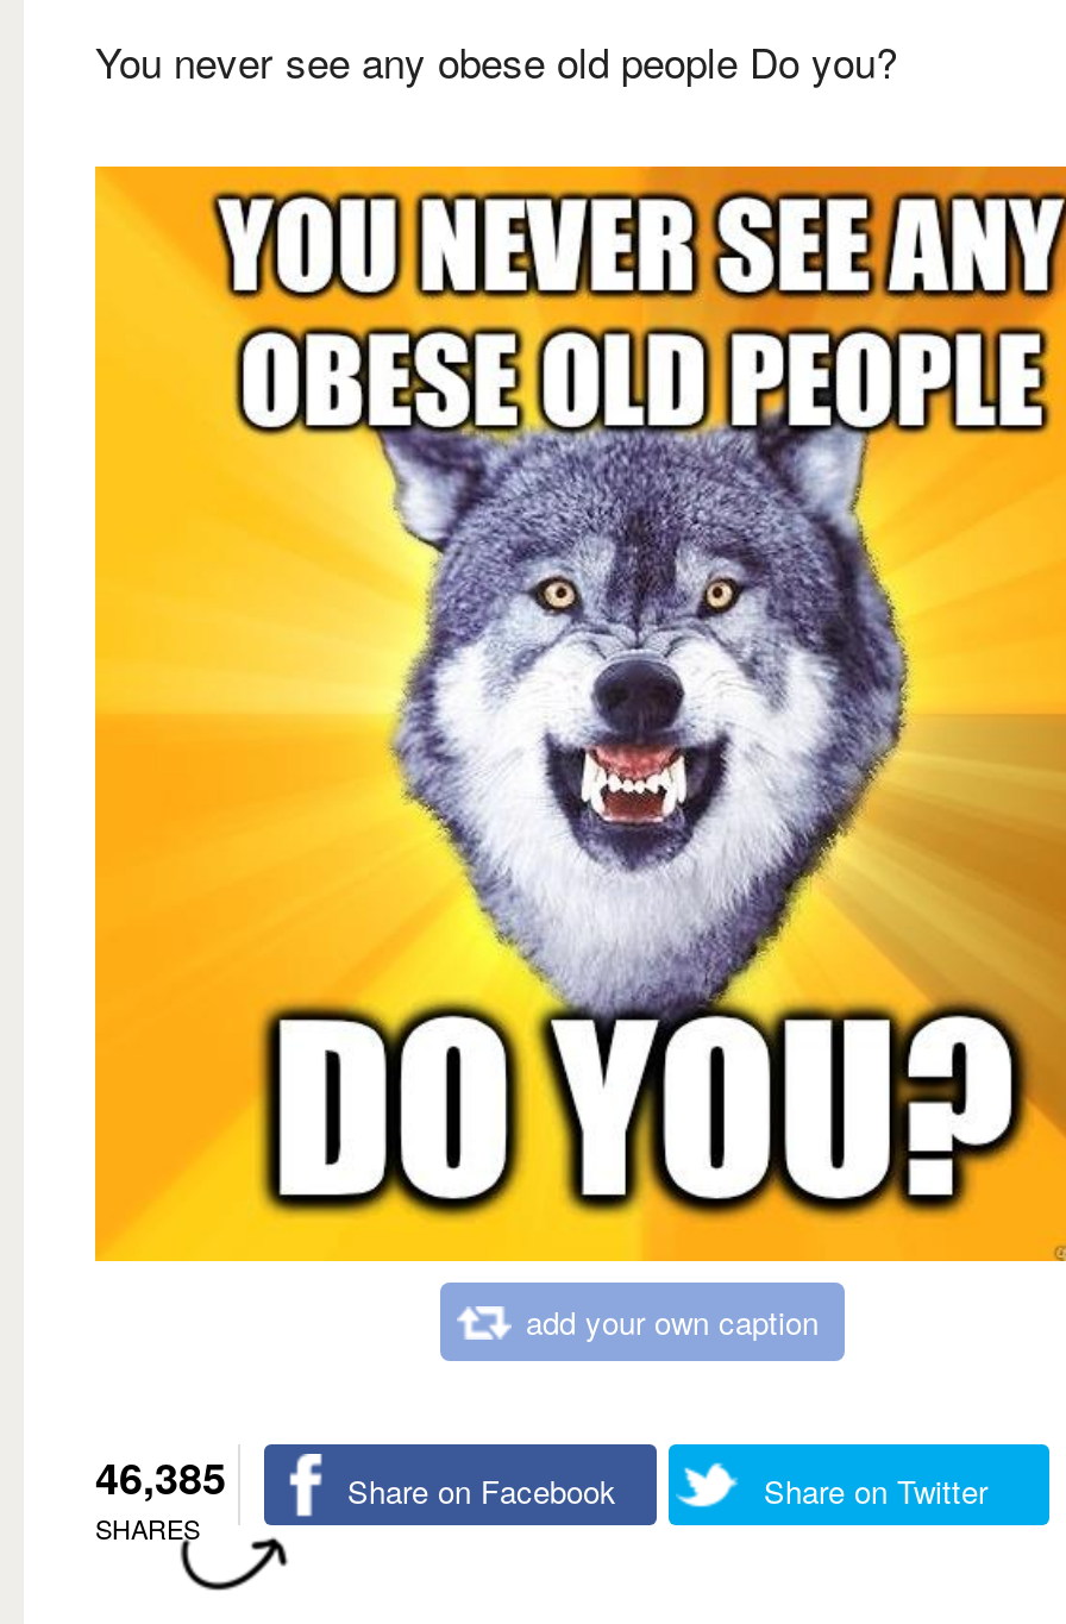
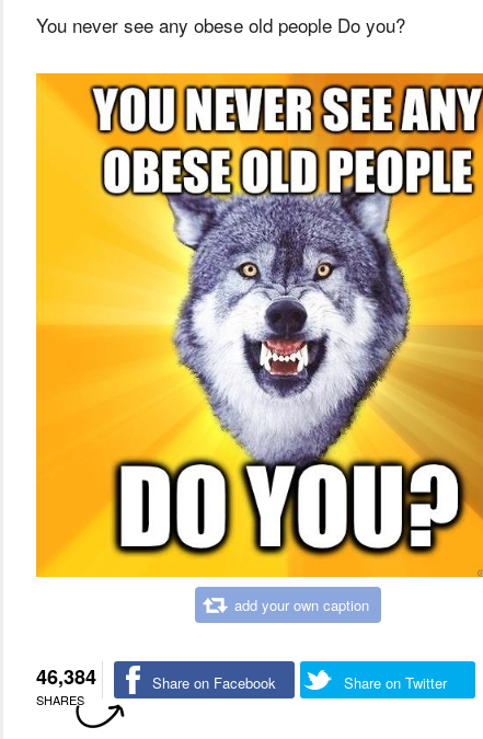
[95,1447,226,1509] 46,385 -> [36,662,96,691] 46,384

